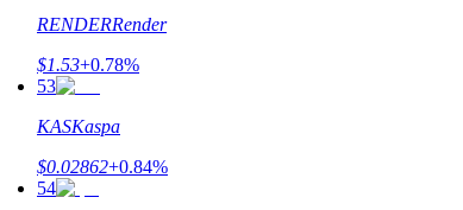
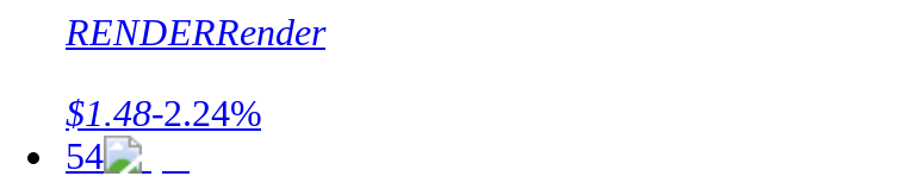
[37,54,168,176] $1.53+0.78% | 53 | KASKaspa | $0.02862+0.84% -> [66,92,261,132] $1.48-2.24%

